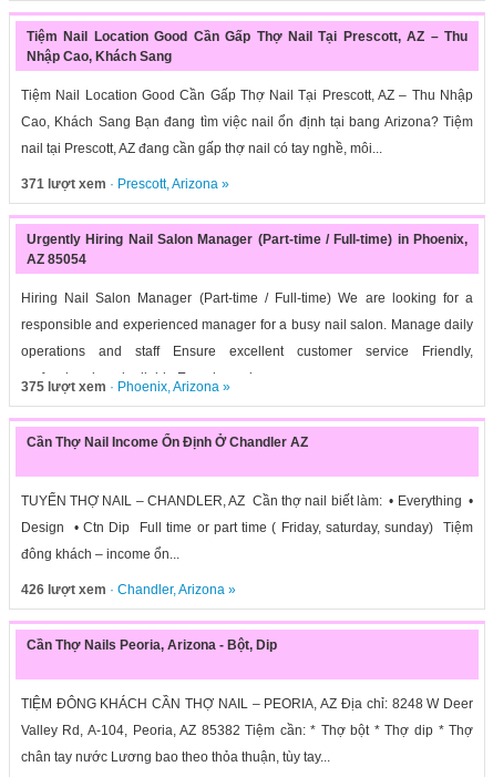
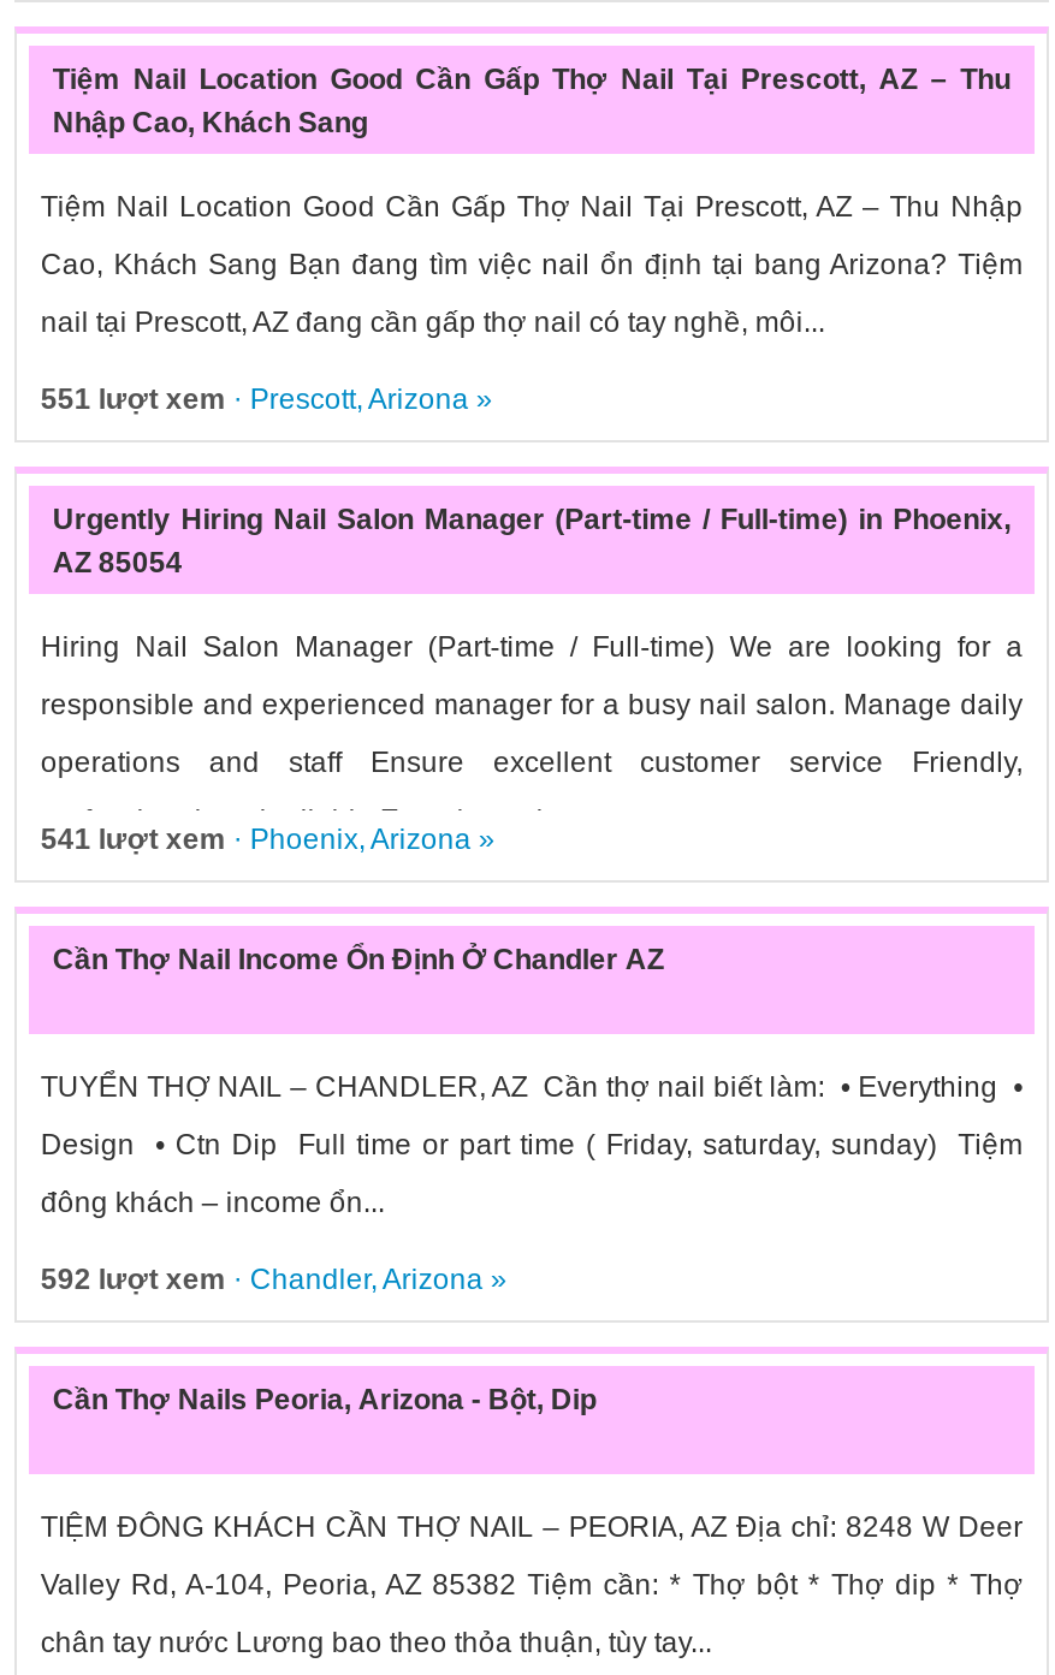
[21,176,229,192] 371 lượt xem · Prescott, Arizona» -> [41,382,493,416] 551 lượt xem · Prescott, Arizona»
[21,379,230,395] 375 lượt xem · Phoenix, Arizona» -> [41,822,495,856] 541 lượt xem · Phoenix, Arizona»
[21,582,236,597] 426 lượt xem · Chandler, Arizona» -> [41,1263,507,1296] 592 lượt xem · Chandler, Arizona»

